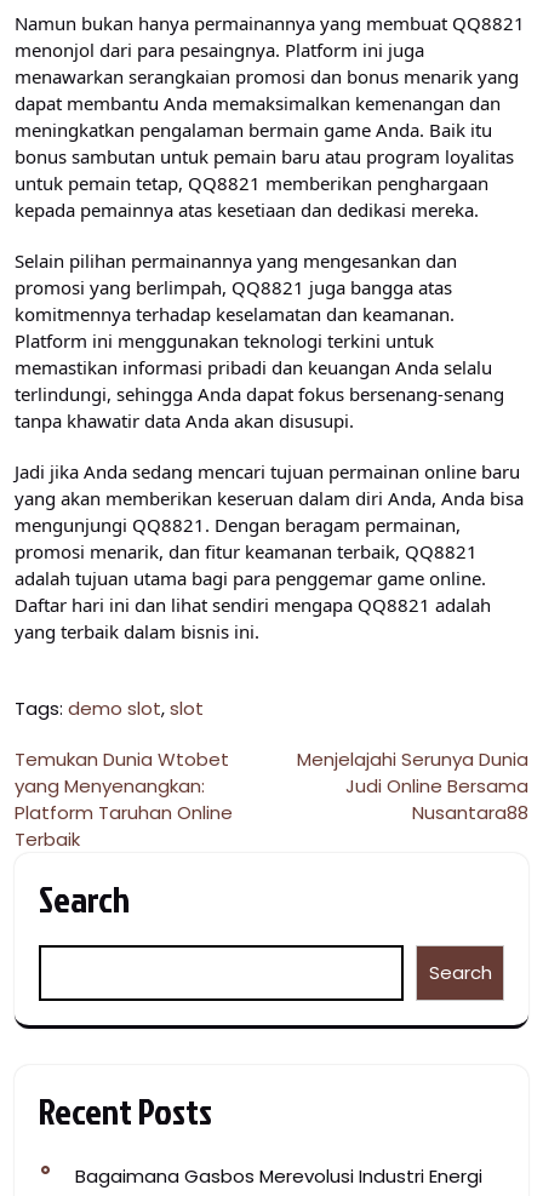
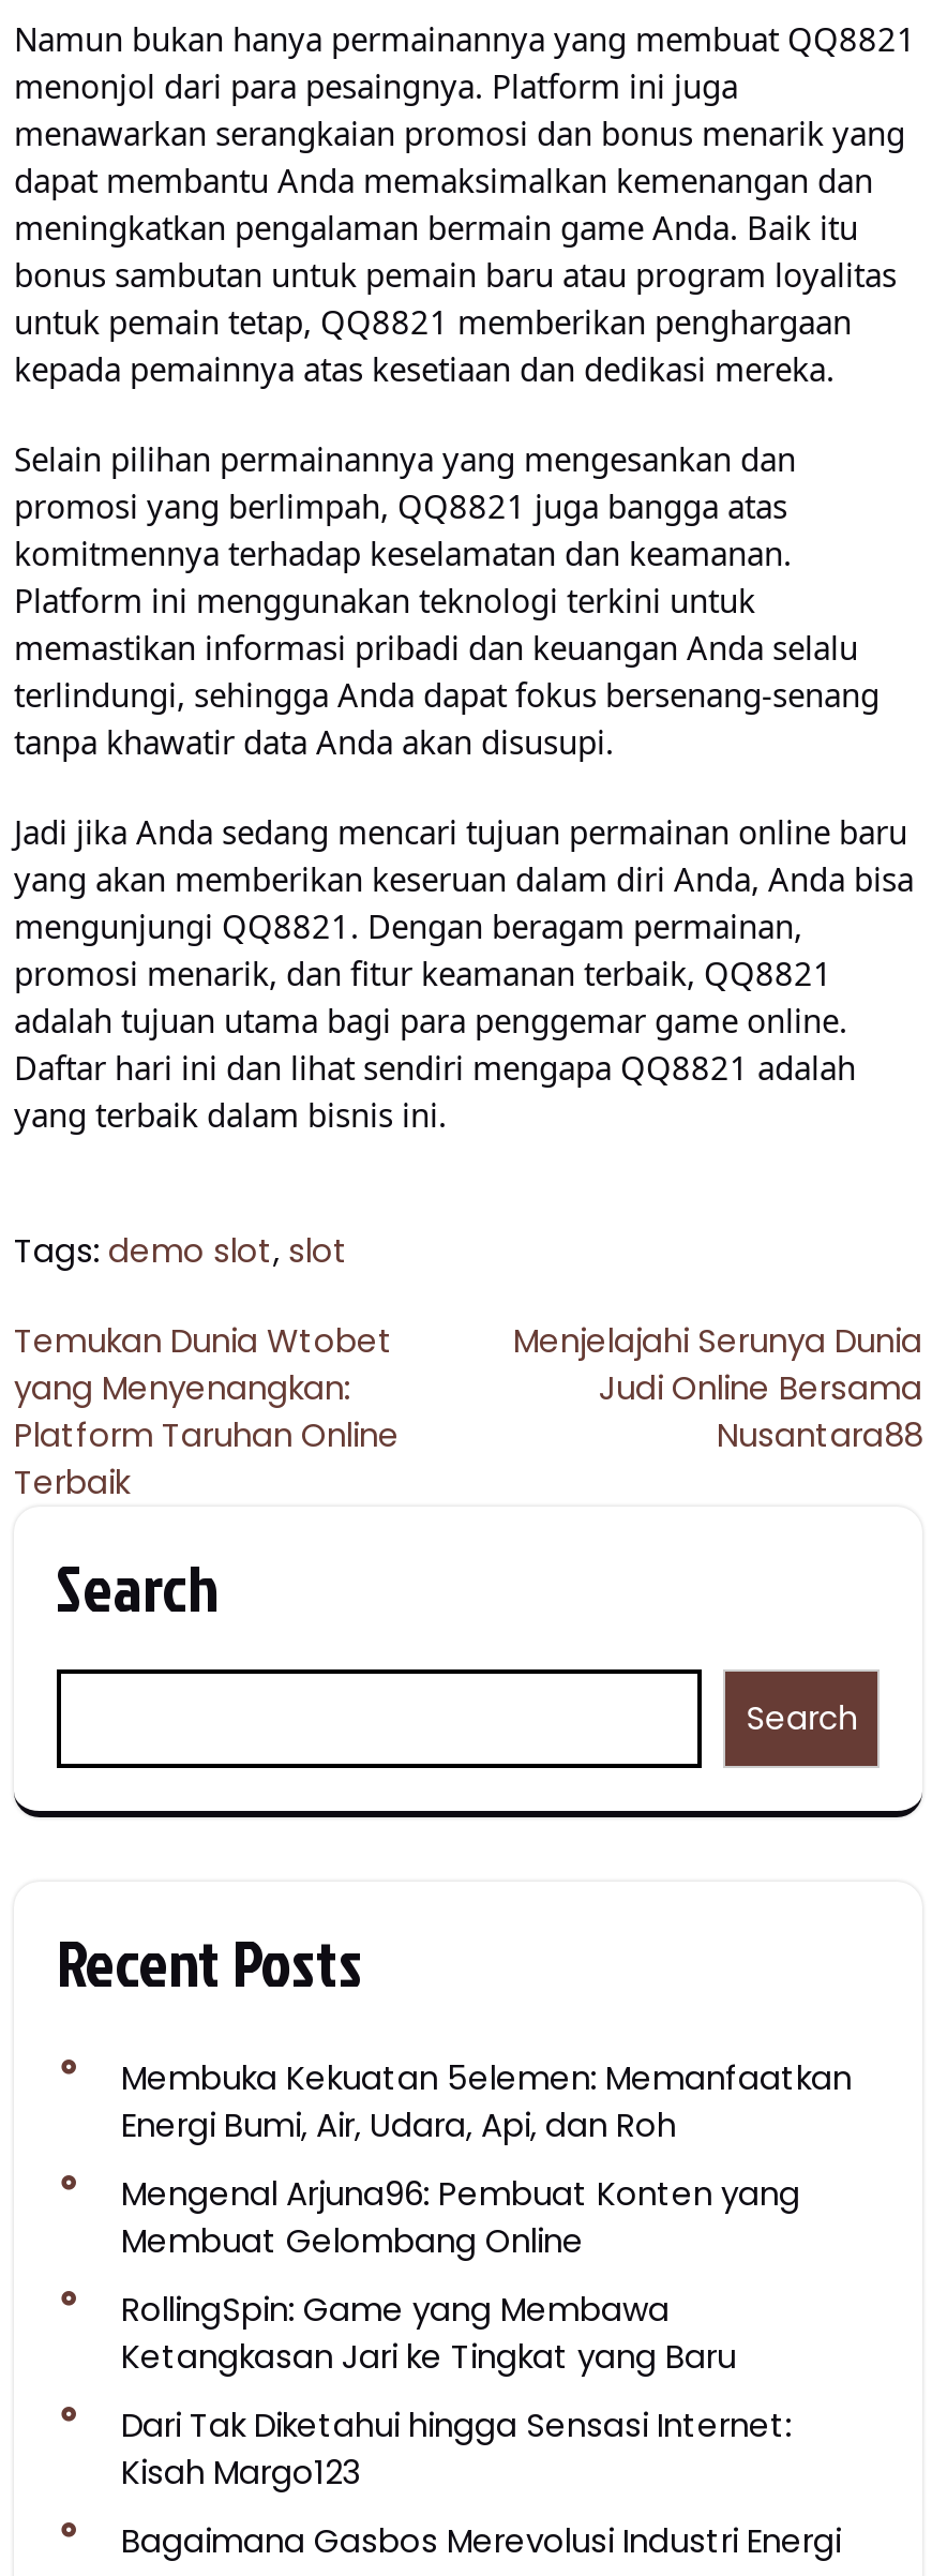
none -> [121,2055,852,2495] Membuka Kekuatan 5elemen: Memanfaatkan | Energi Bumi, Air, Udara, Api, dan Roh | Mengenal Arjuna96: Pembuat Konten yang | Membuat Gelombang Online | RollingSpin: Game yang Membawa | Ketangkasan Jari ke Tingkat yang Baru | Dari Tak Diketahui hingga Sensasi Internet: | Kisah Margo123

